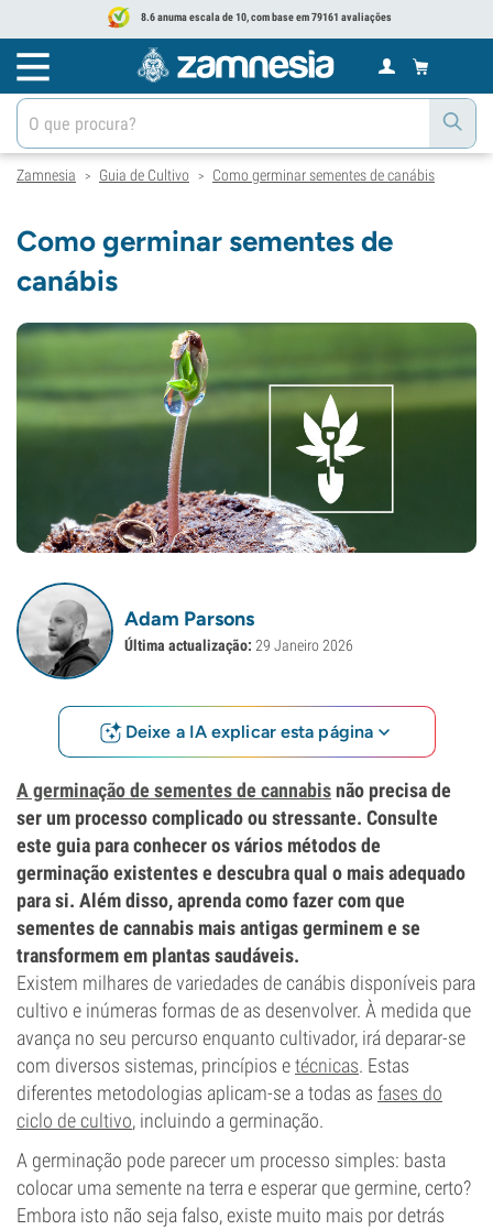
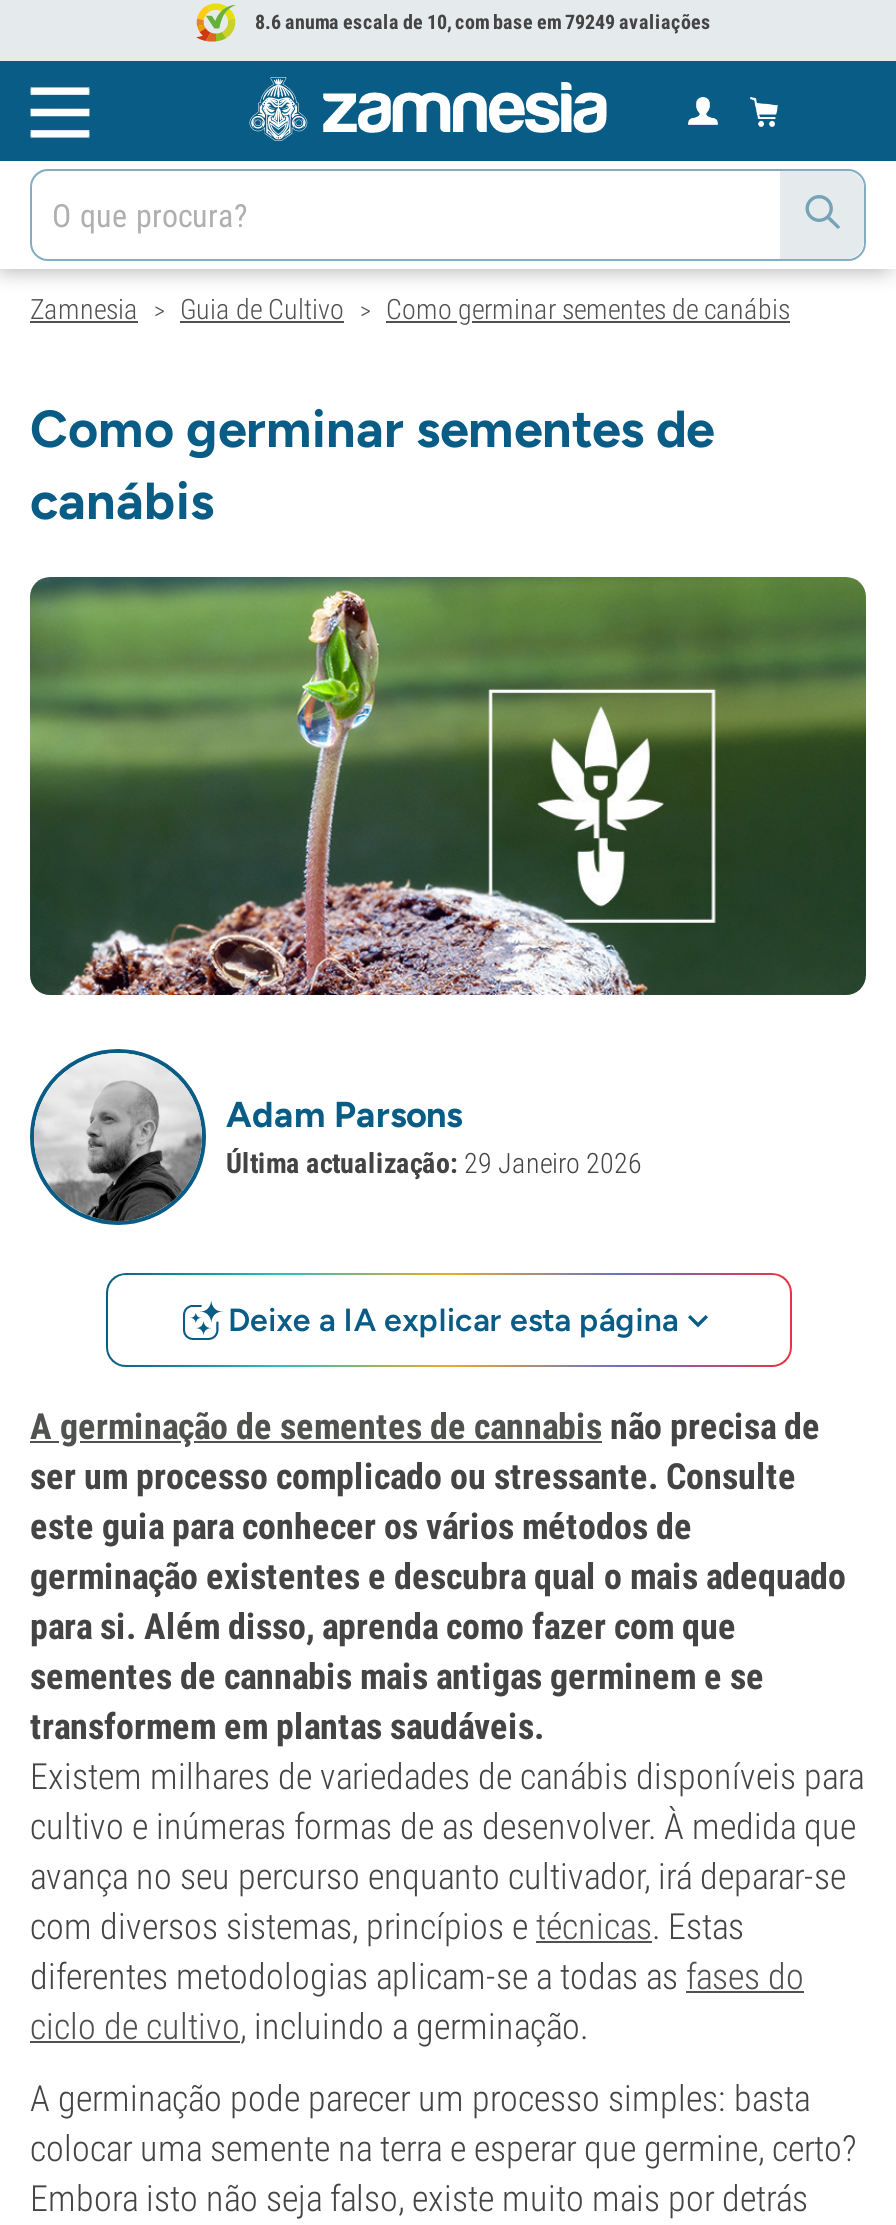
[138,11,391,23] 8.6 anuma escala de 10, com base em 79161 avaliações -> [251,11,711,33] 8.6 anuma escala de 10, com base em 79249 avaliações

